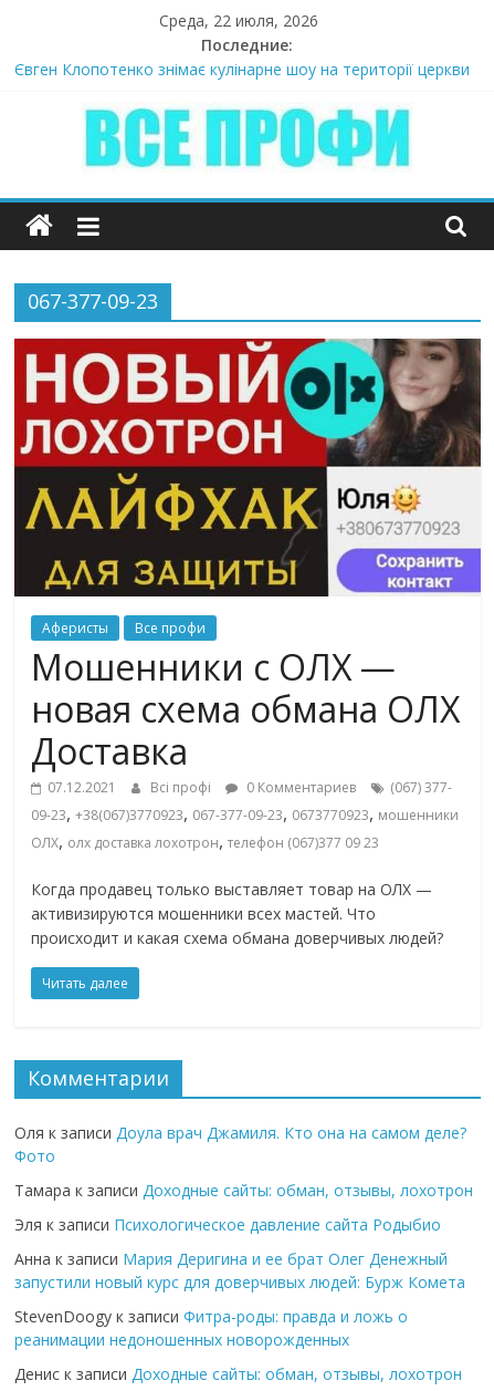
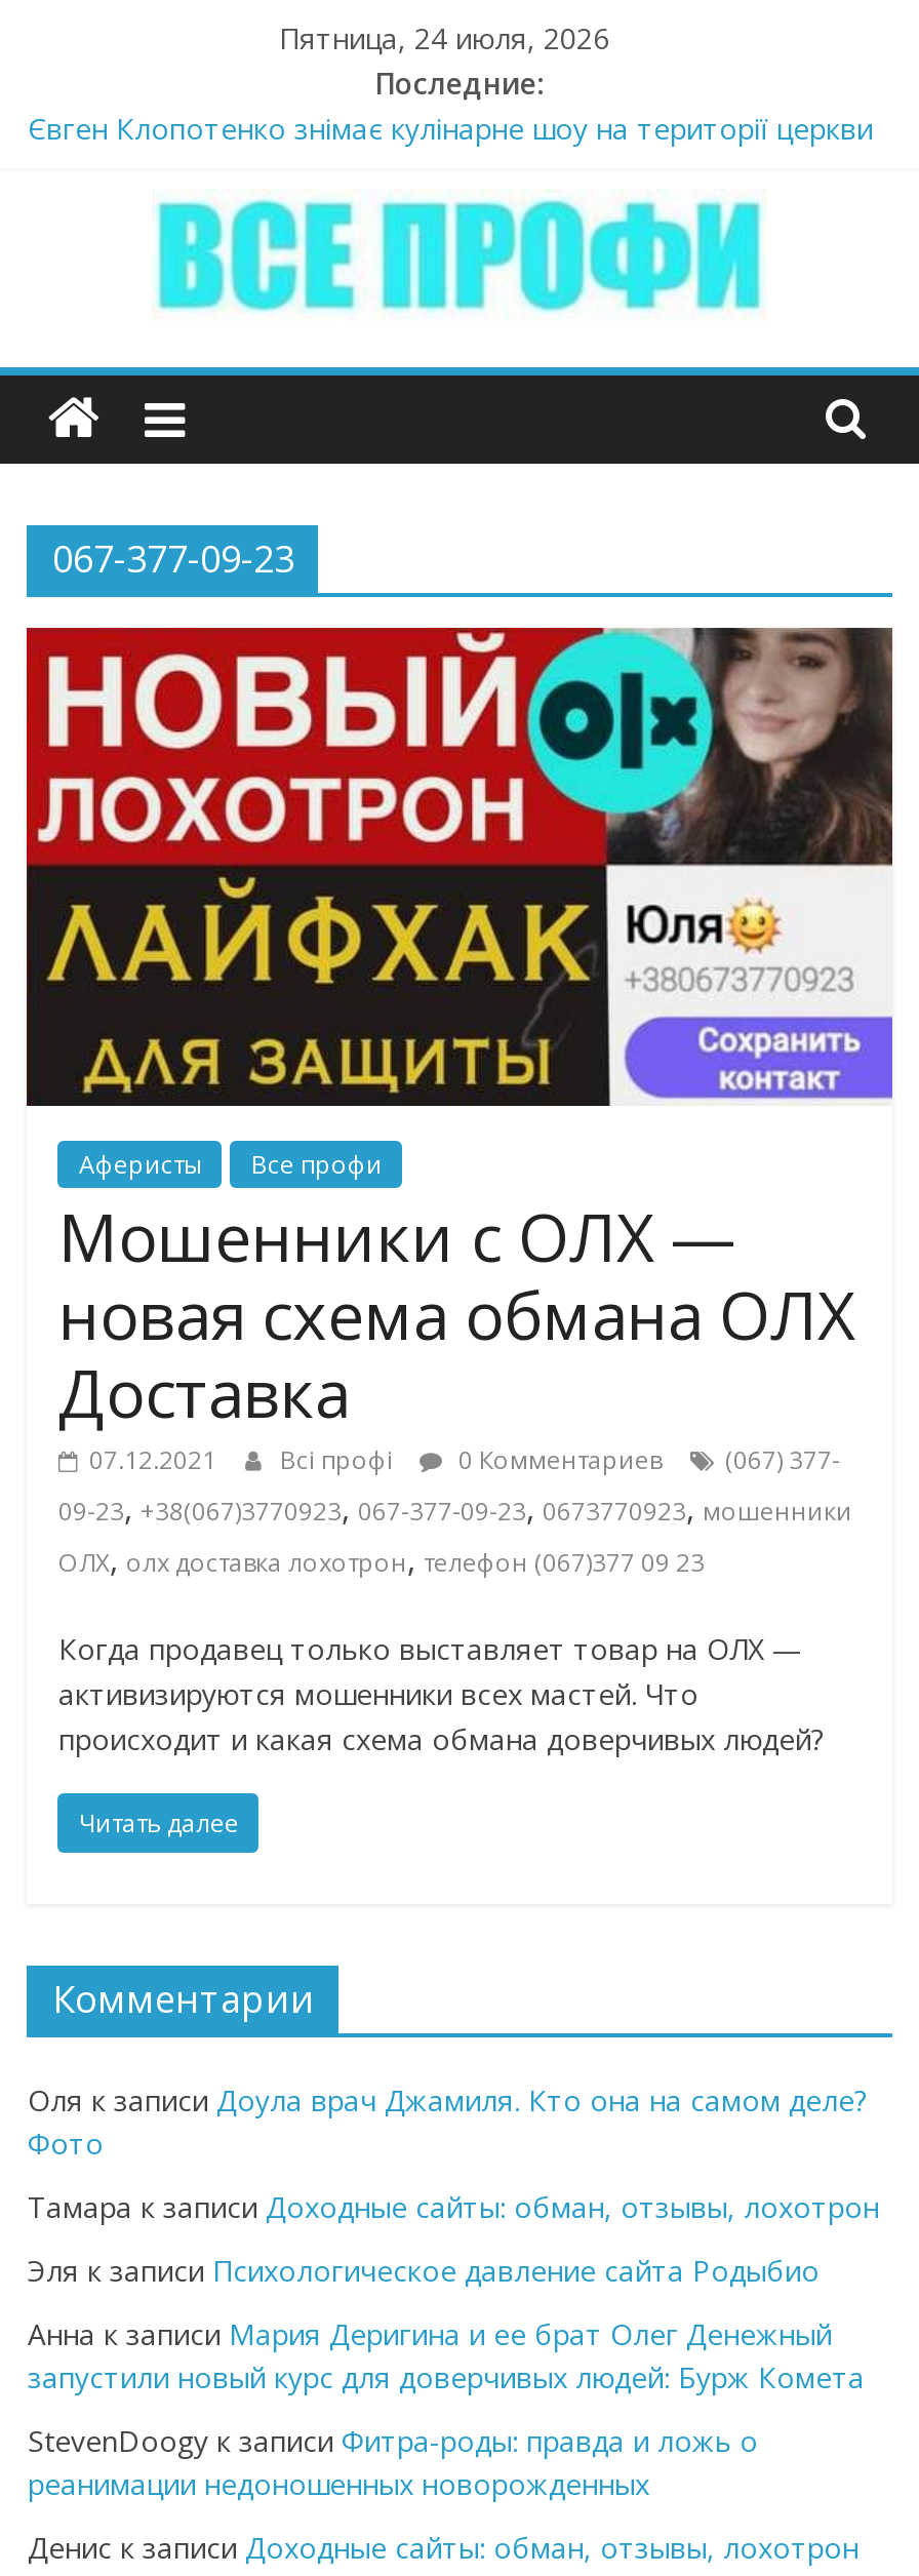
[160,10,319,31] Среда, 22 июля, 2026 -> [279,18,609,57] Пятница, 24 июля, 2026

